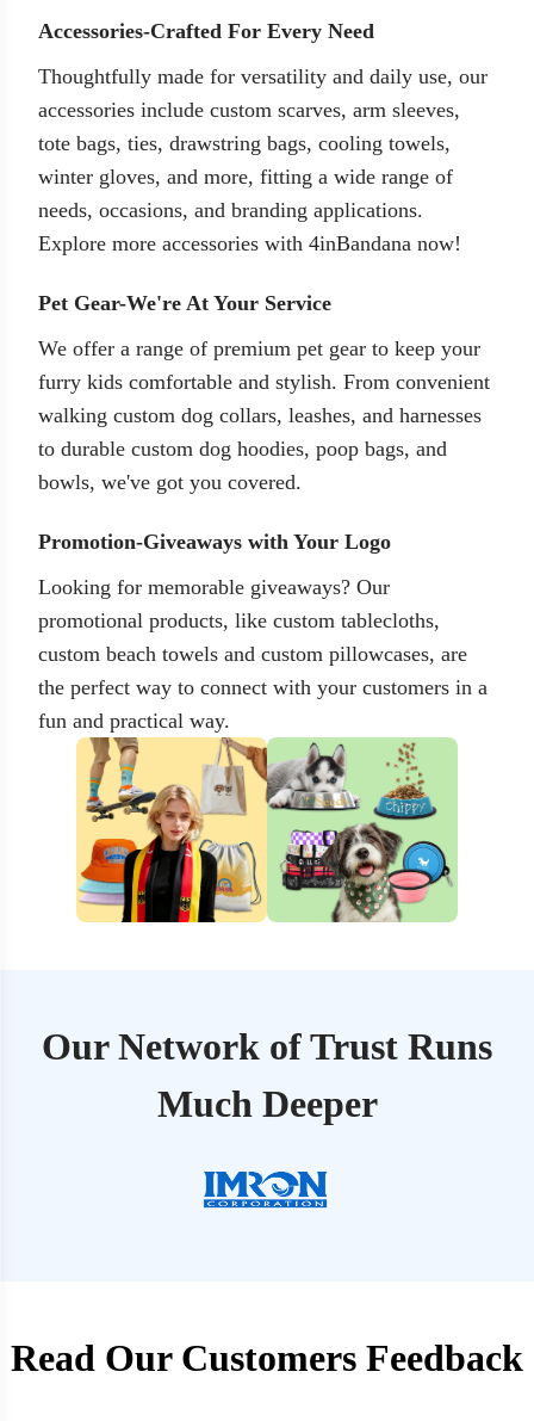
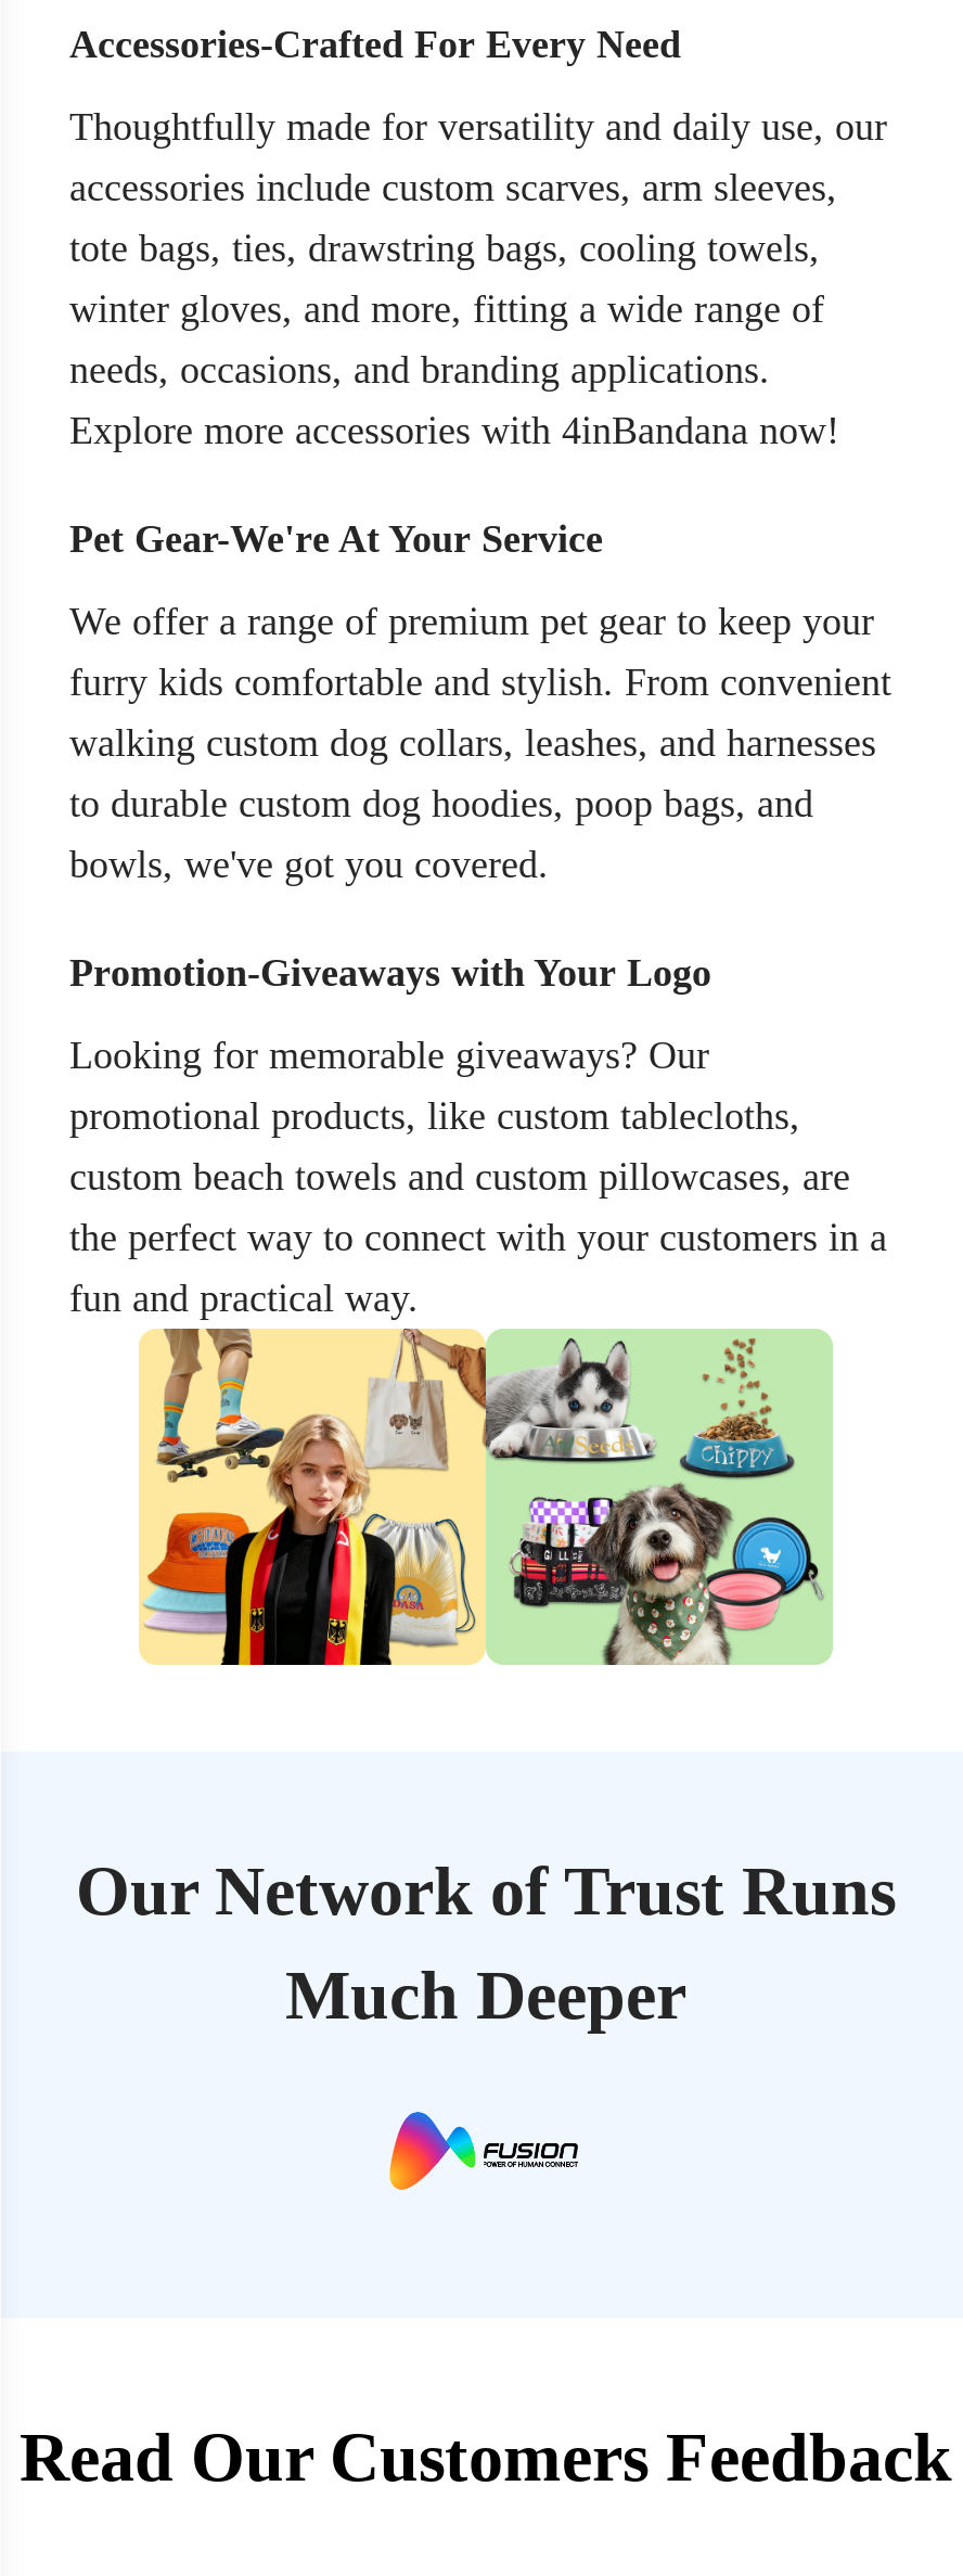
[203,1168,328,1211] [image] -> [371,2110,594,2192] [image]

